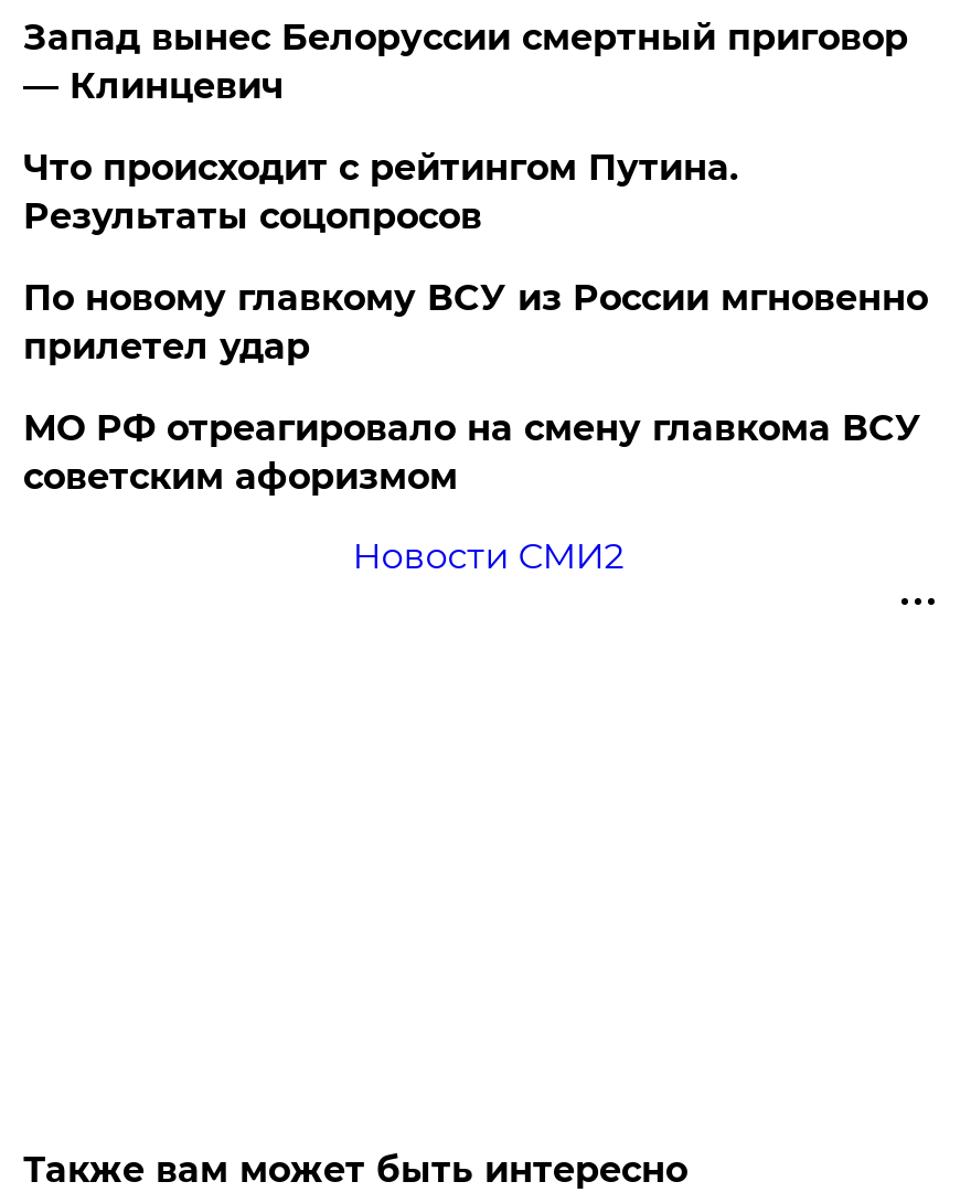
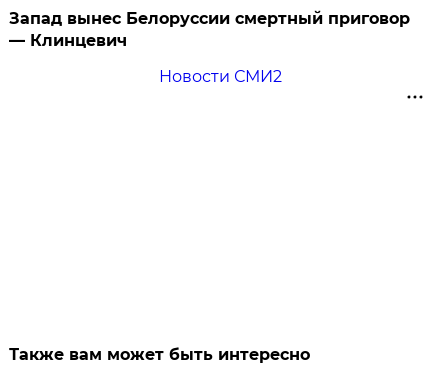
[23,148,928,499] Что происходит с рейтингом Путина. | Результаты соцопросов | По новому главкому ВСУ из России мгновенно | прилетел удар | МО РФ отреагировало на смену главкома ВСУ | советским афоризмом -> none

